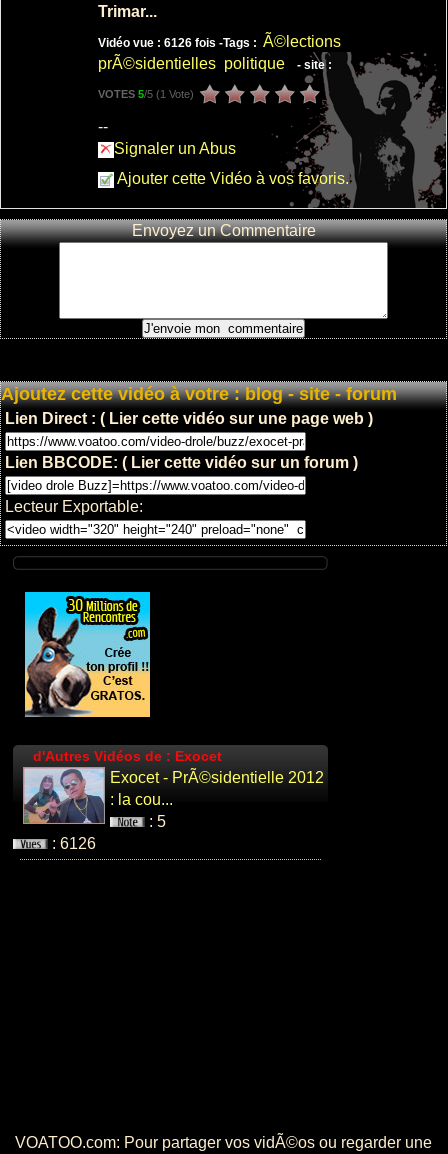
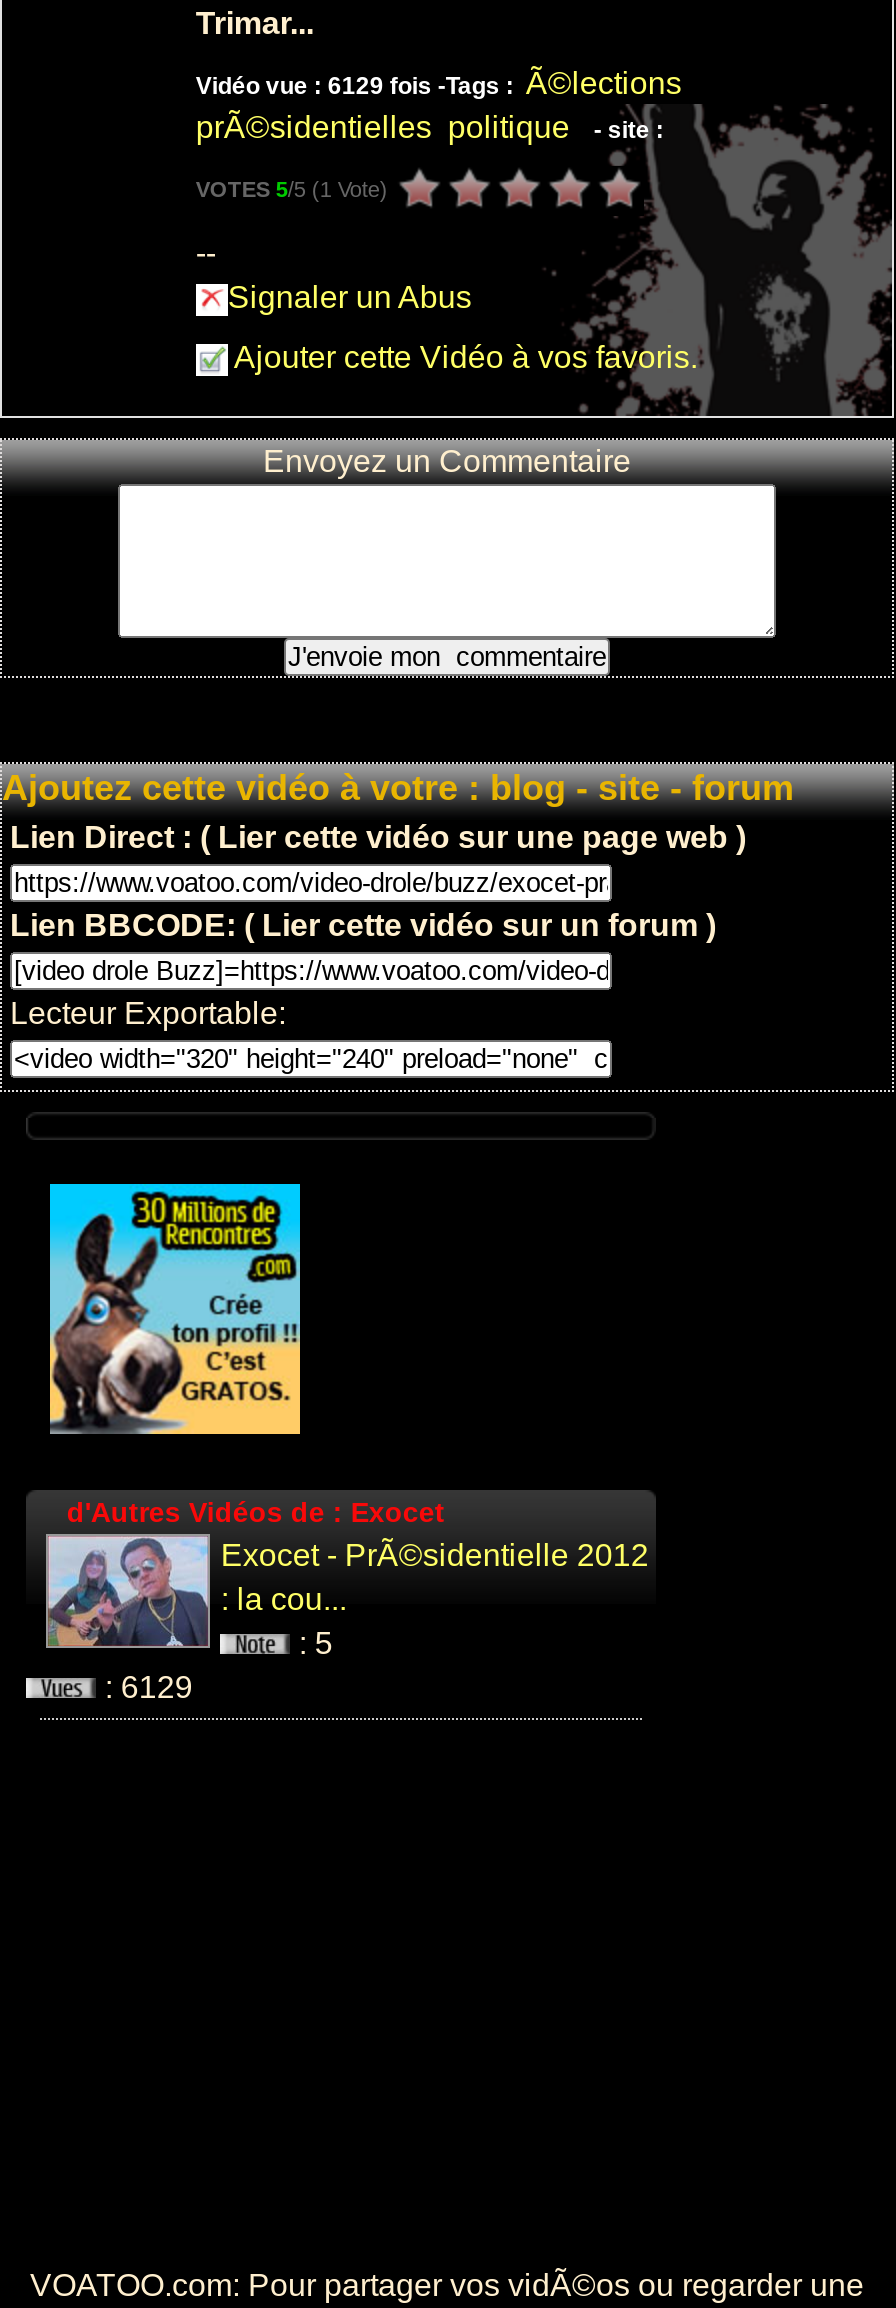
[98,33,341,50] Vidéo vue : 6126 fois - Tags : Ã©lections -> [196,66,682,100] Vidéo vue : 6129 fois - Tags : Ã©lections
[48,835,96,852] : 6126 -> [97,1670,193,1704] : 6129

